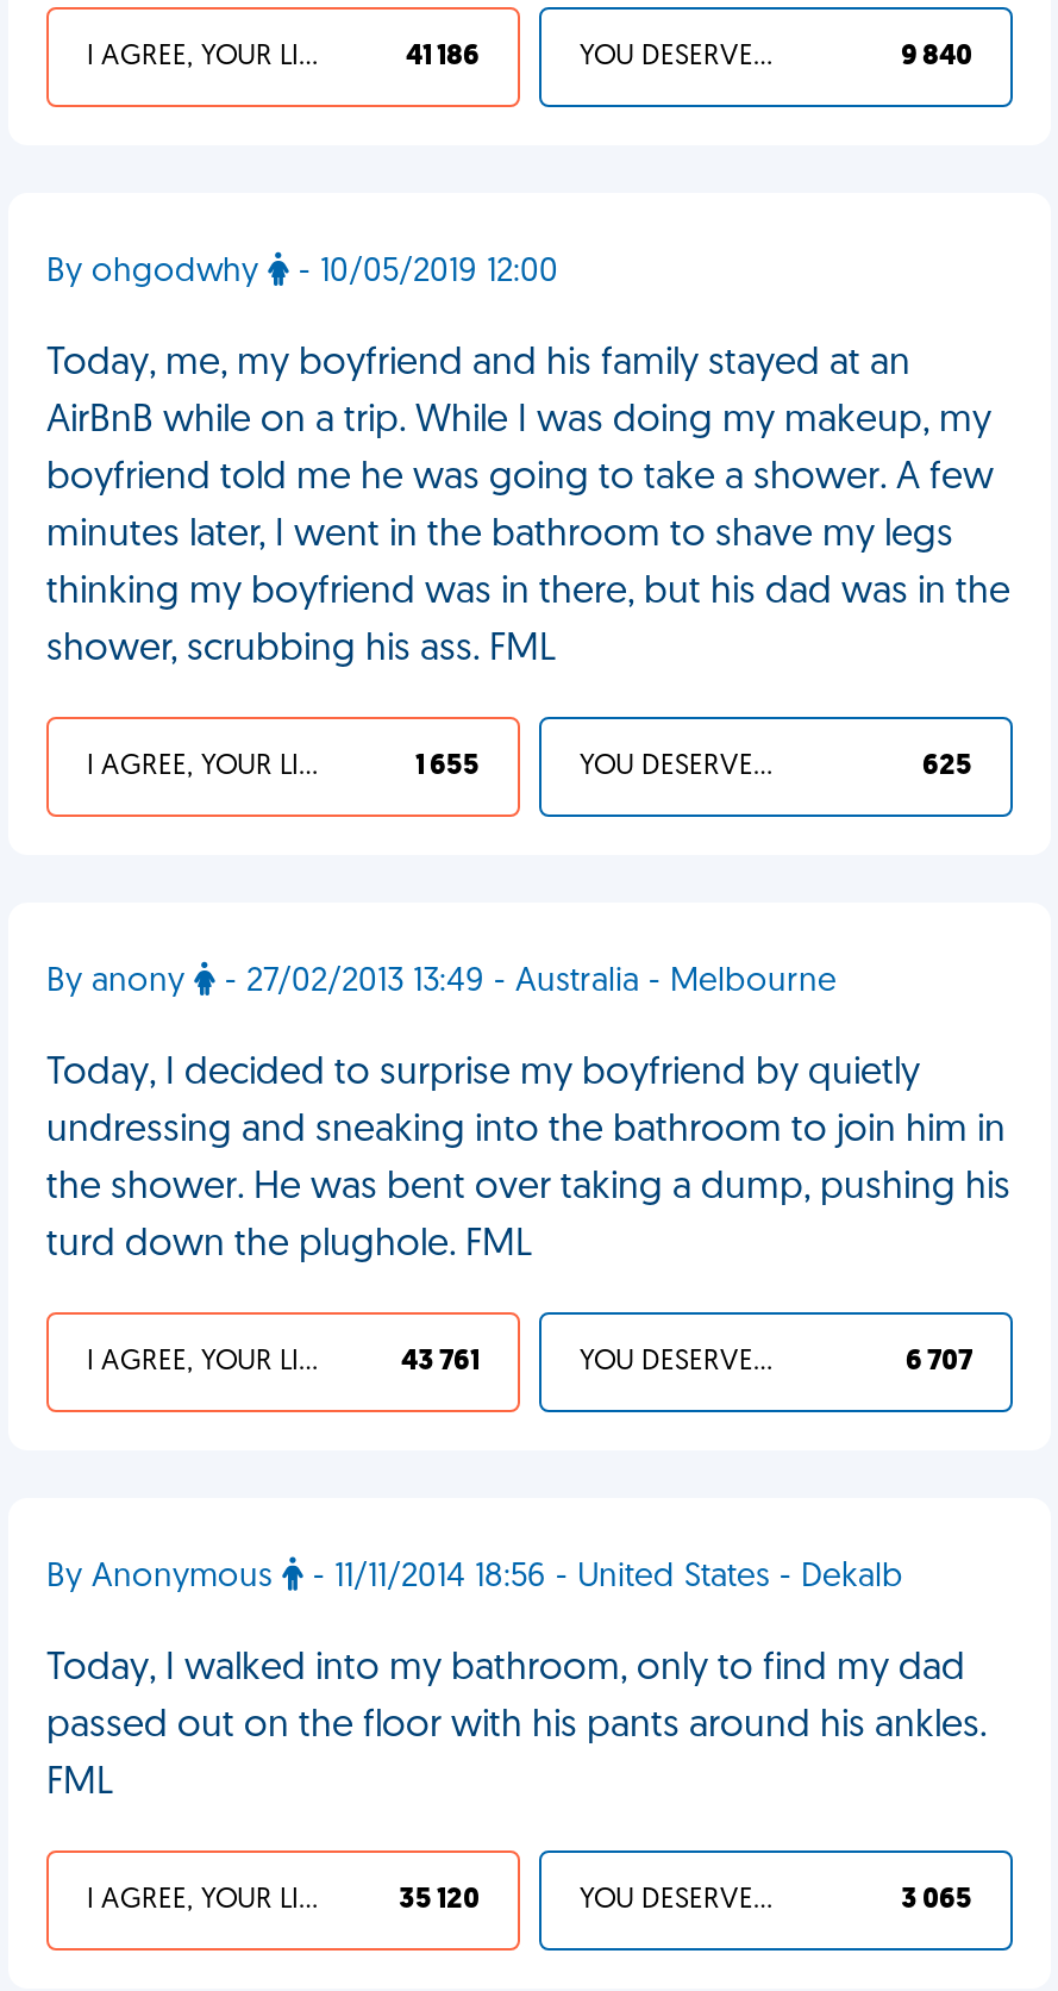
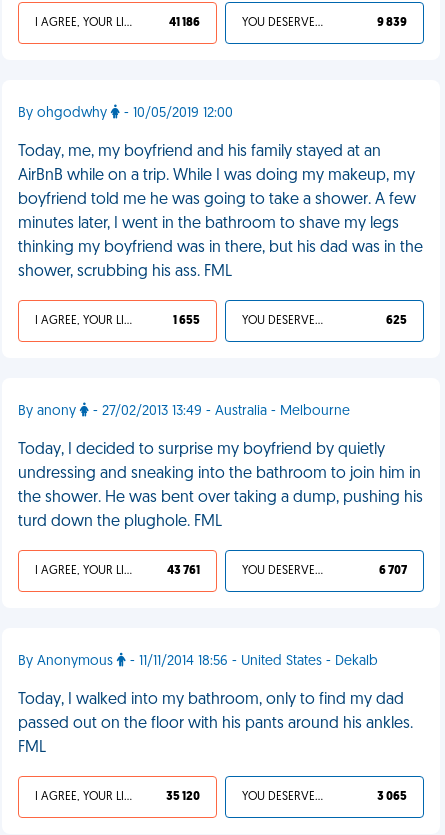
[901,43,972,71] 9 840 -> [377,17,407,29] 9 839

